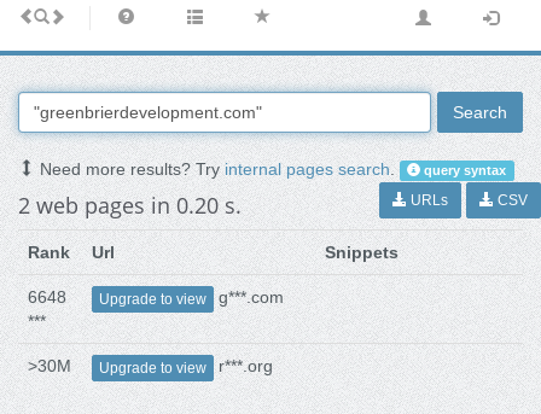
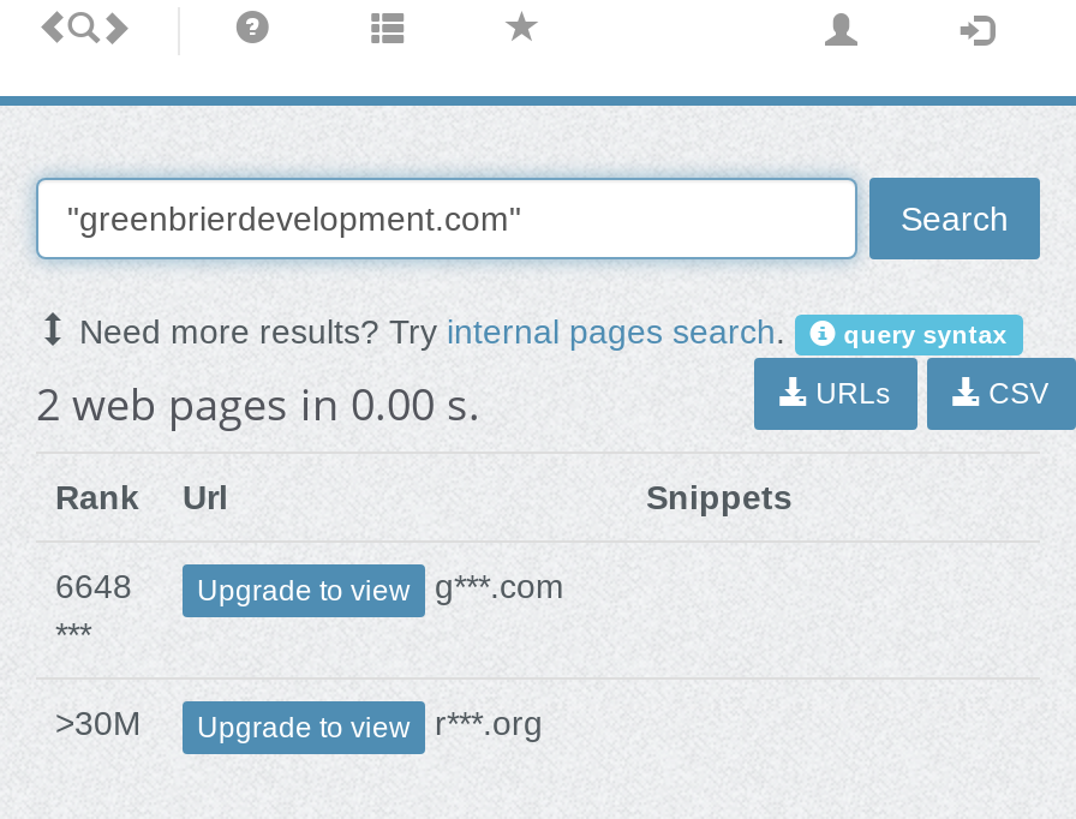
[18,191,242,220] 2 web pages in 0.20 s. -> [36,375,480,433] 2 web pages in 0.00 s.

